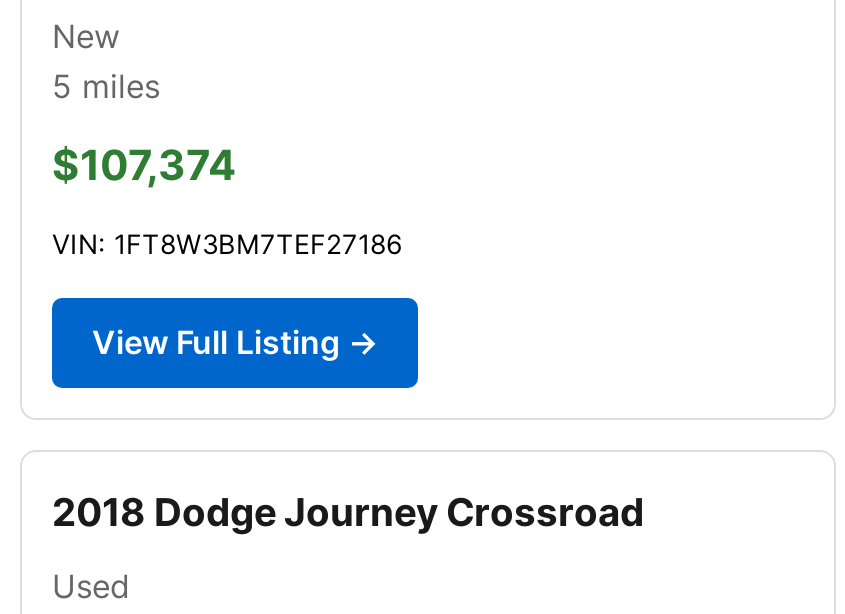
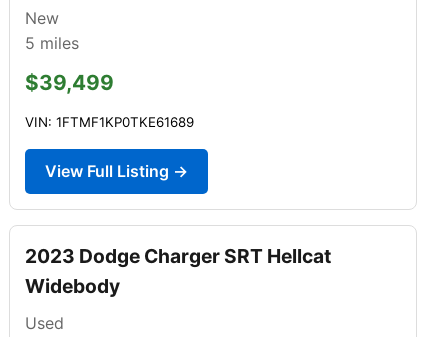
[52,140,236,190] $107,374 -> [25,70,114,95] $39,499
[52,228,402,260] VIN: 1FT8W3BM7TEF27186 -> [25,114,194,130] VIN: 1FTMF1KP0TKE61689
[52,488,644,536] 2018 Dodge Journey Crossroad -> [25,244,331,298] 2023 Dodge Charger SRT Hellcat | Widebody

